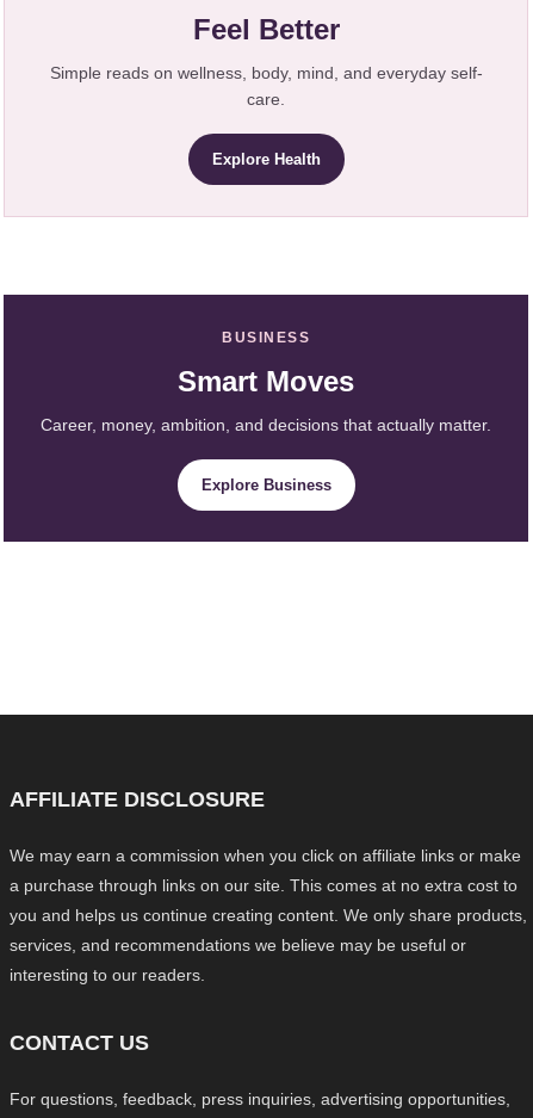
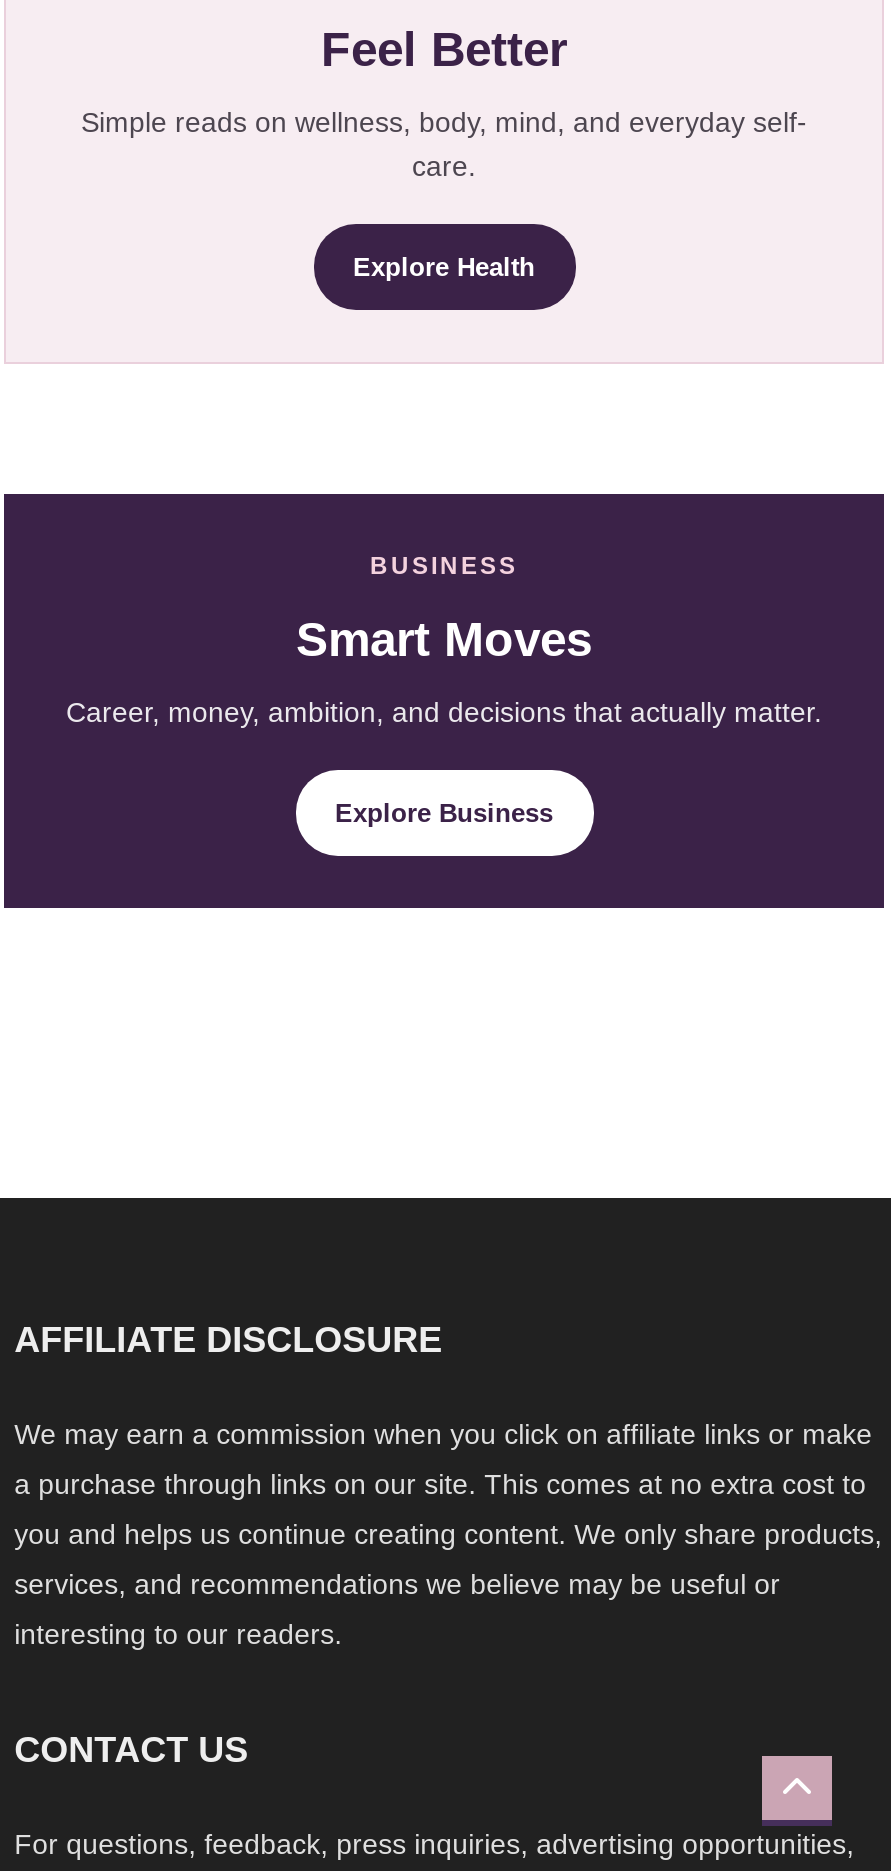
none -> [760,1753,834,1823] [image]

